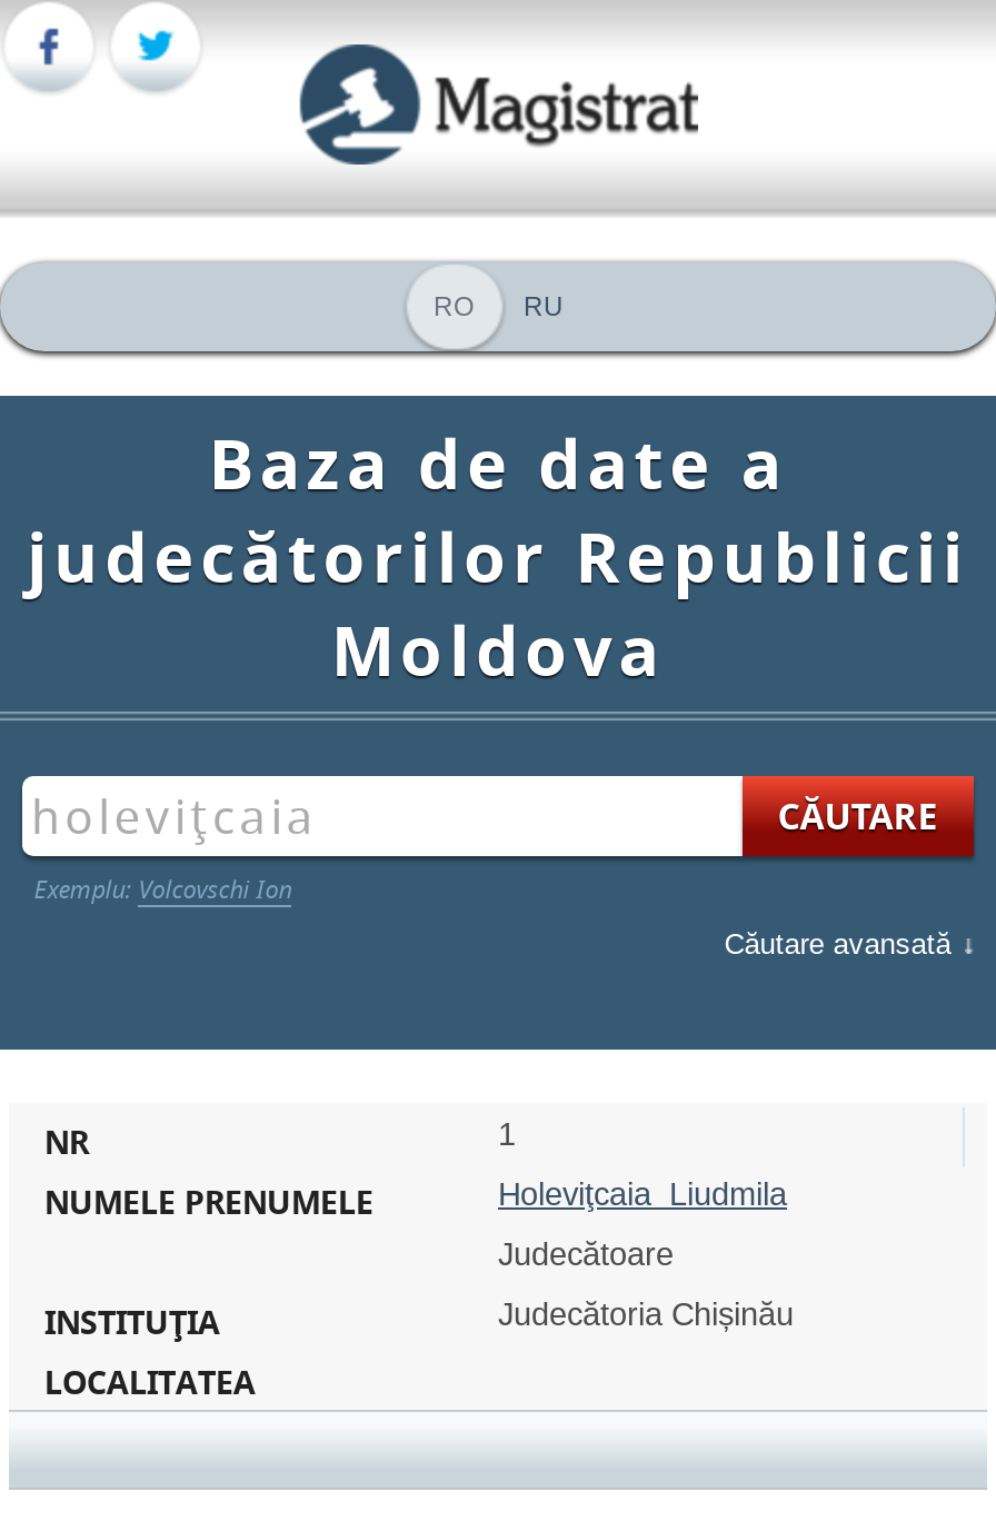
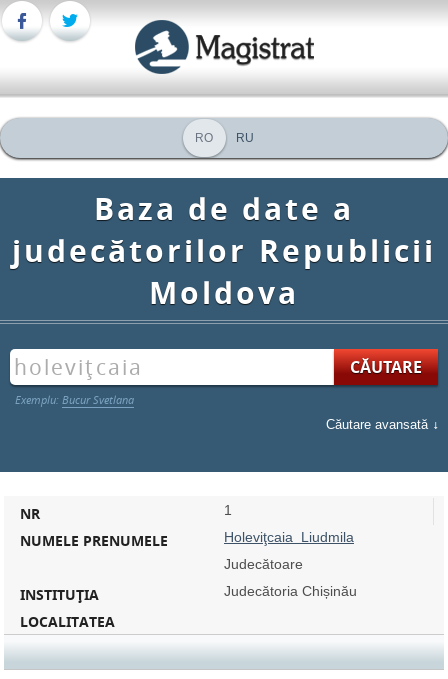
[34,872,292,905] Exemplu: Volcovschi Ion -> [15,392,134,407] Exemplu: Bucur Svetlana

